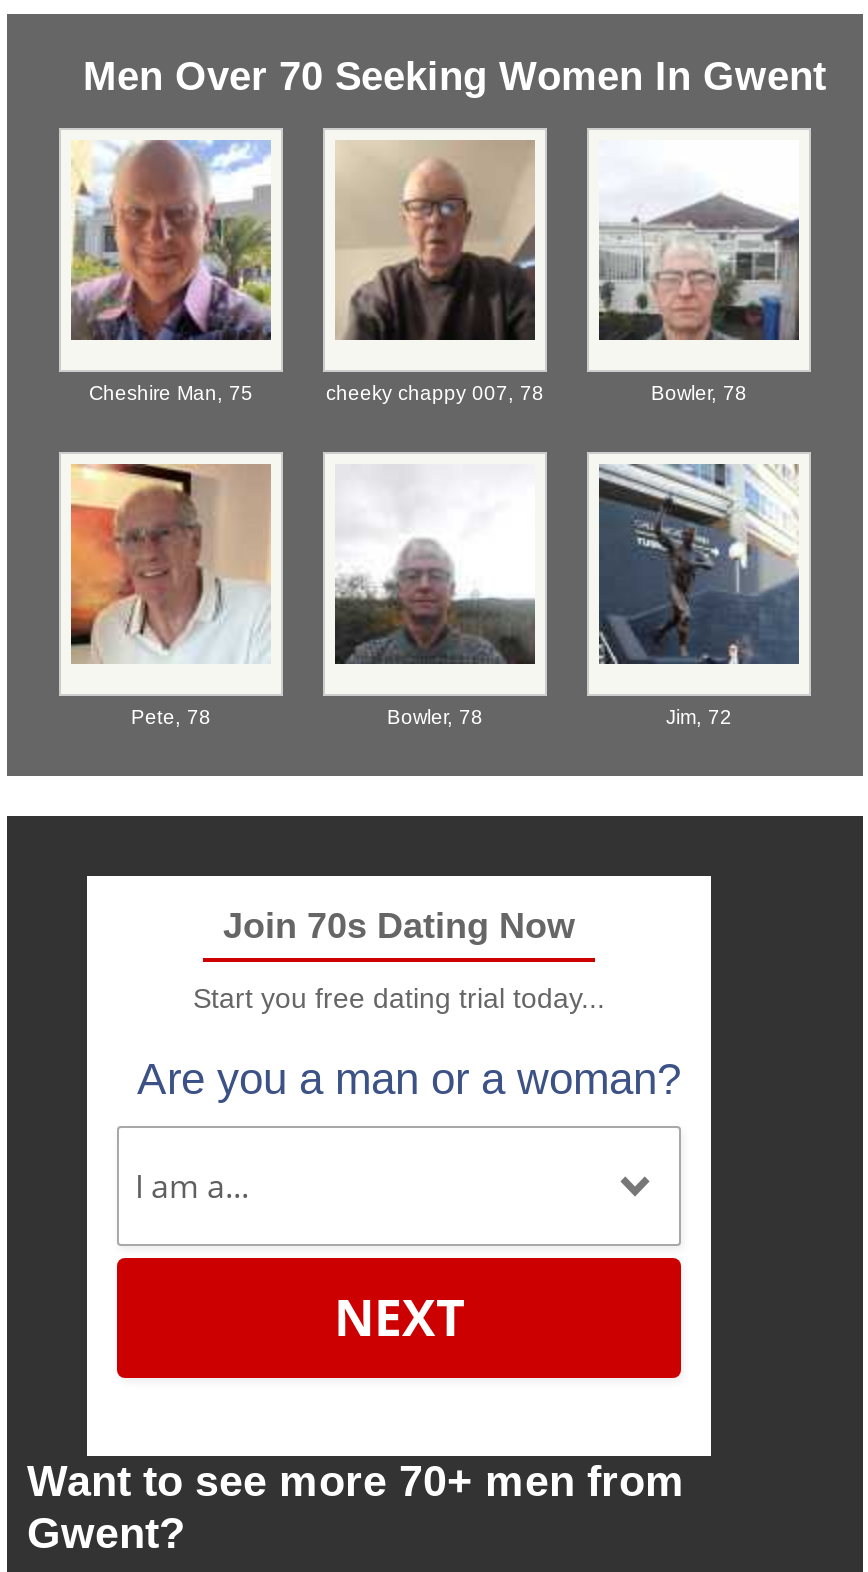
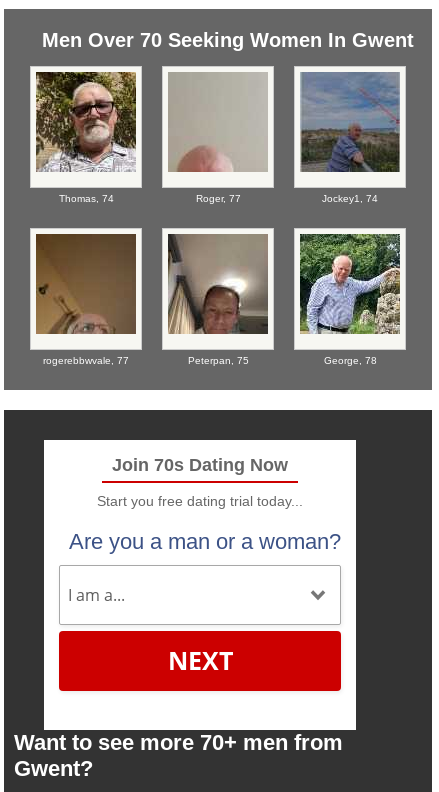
[71,140,747,404] [image] | Cheshire Man, 75 | cheeky chappy 007, 78 | Bowler, 78 -> [35,71,378,204] [image] | Thomas, 74 | Roger, 77 | Jockey1, 74
[337,142,535,342] [image] -> [168,72,267,173] [image]
[599,140,799,340] [image] -> [300,71,401,173] [image]
[69,464,732,728] [image] | Pete, 78 | Bowler, 78 | Jim, 72 -> [35,233,376,366] [image] | rogerebbwvale, 77 | Peterpan, 75 | George, 78
[335,464,535,666] [image] -> [167,233,269,335] [image]
[599,464,801,666] [image] -> [300,233,401,335] [image]

